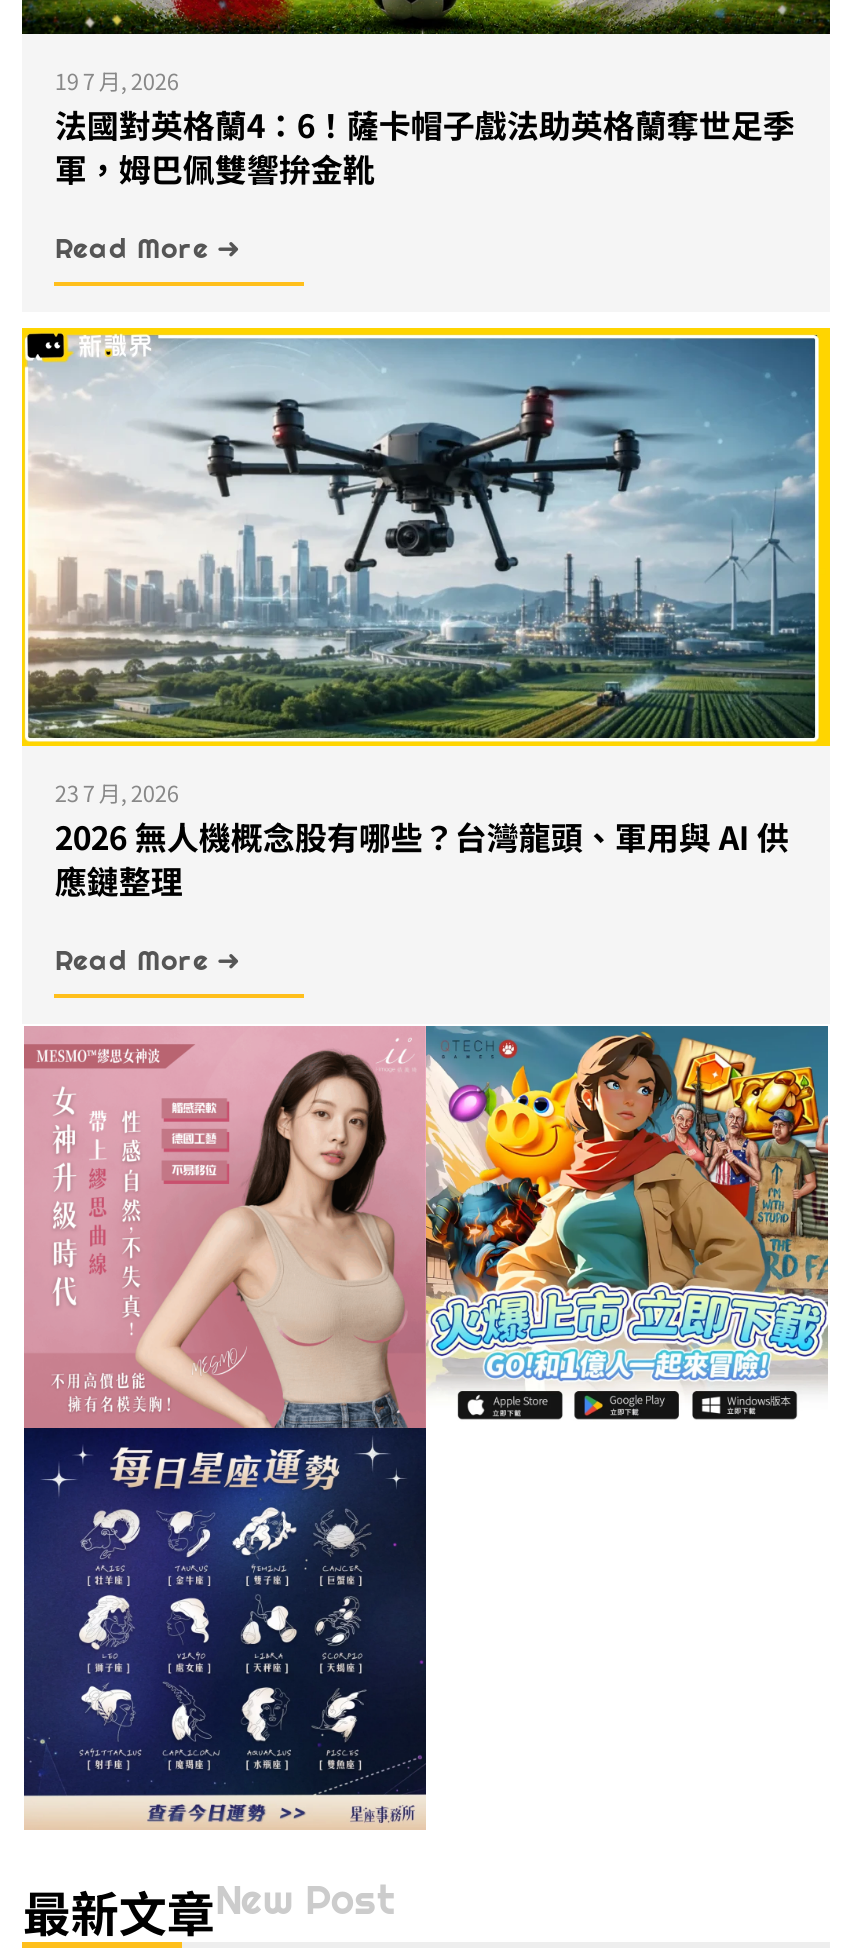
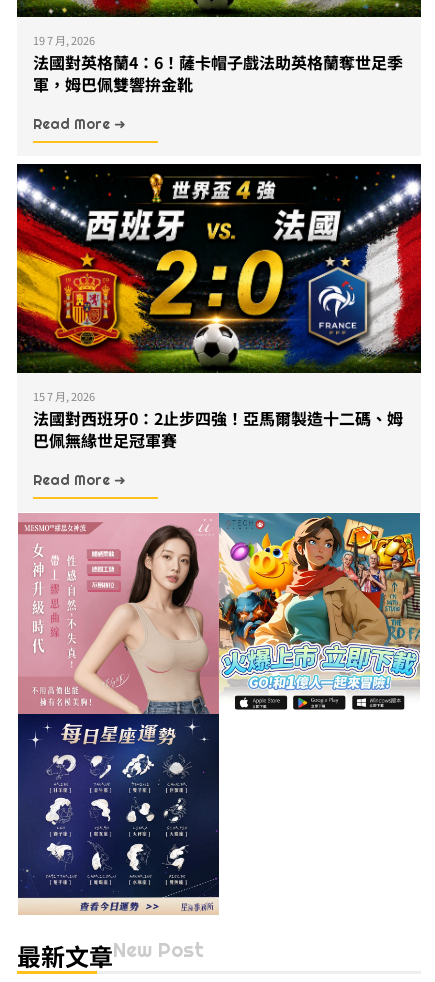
[20,326,832,809] [image] | 23 7 月, 2026 -> [16,163,422,404] [image] | 15 7 月, 2026
[55,813,789,905] 2026 無人機概念股有哪些？台灣龍頭、軍用與 AI 供 | 應鏈整理 -> [33,406,403,452] 法國對西班牙0：2止步四強！亞馬爾製造十二碼、姆 | 巴佩無緣世足冠軍賽

